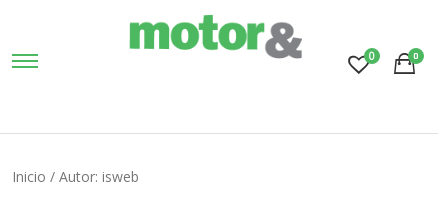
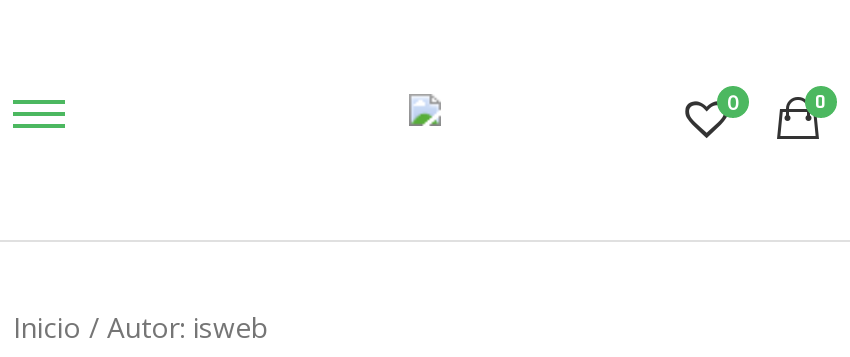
[129,14,303,68] [image] -> none

